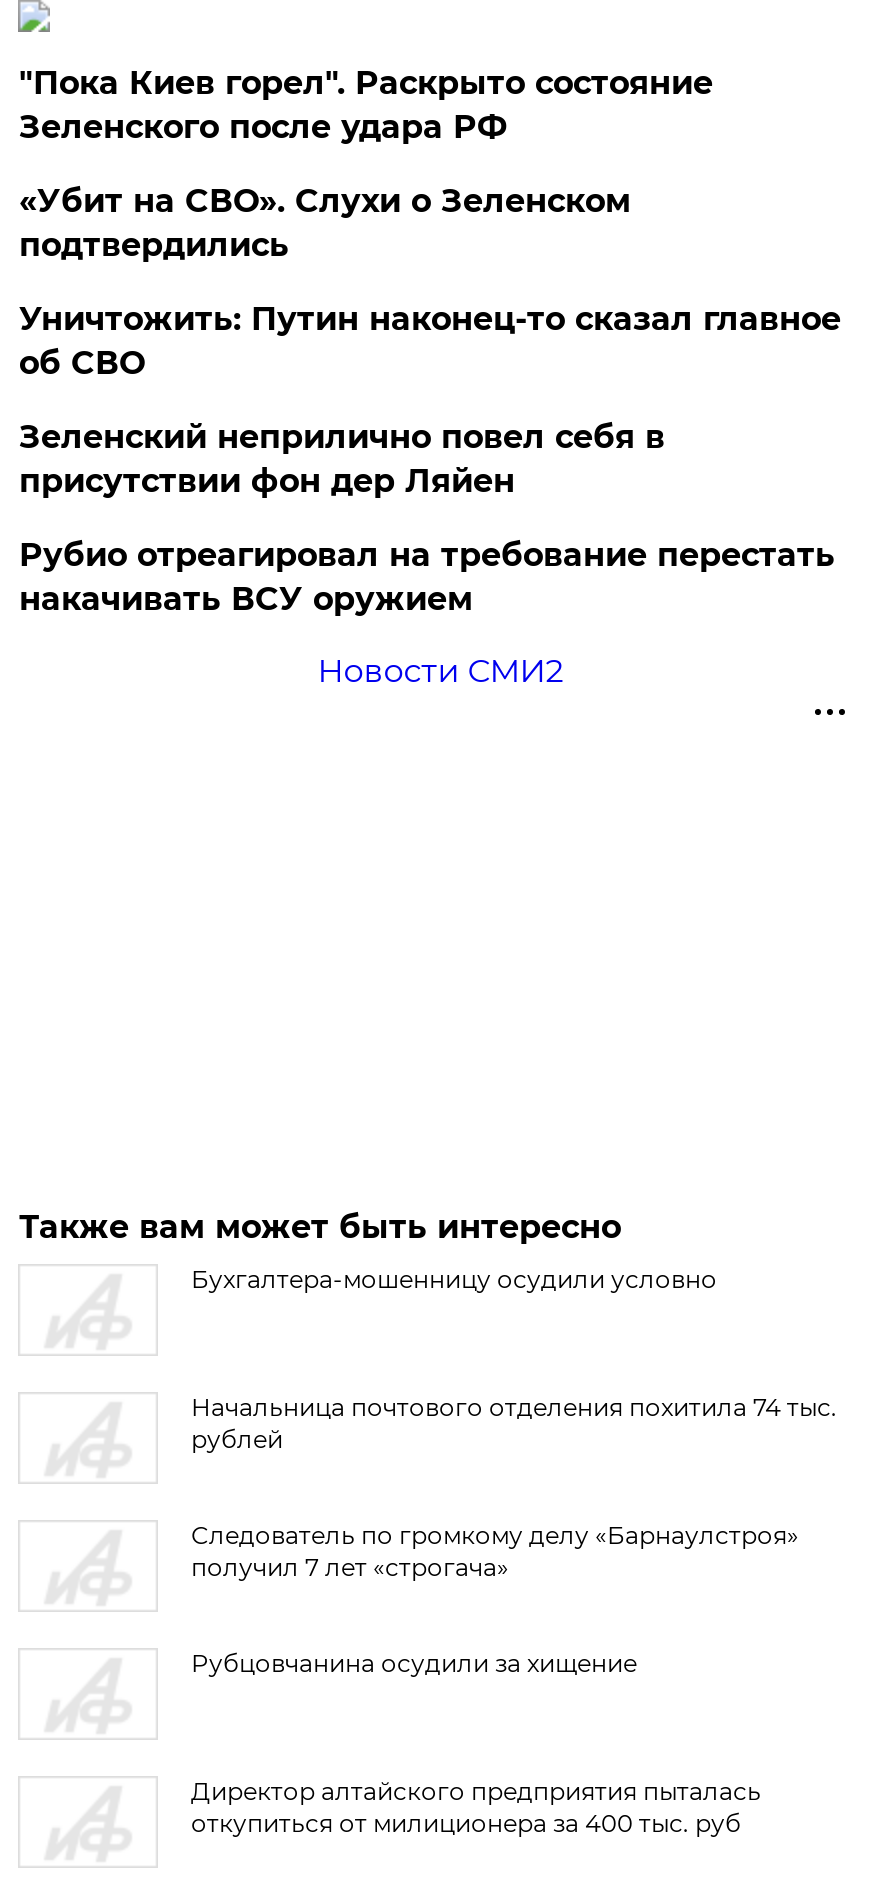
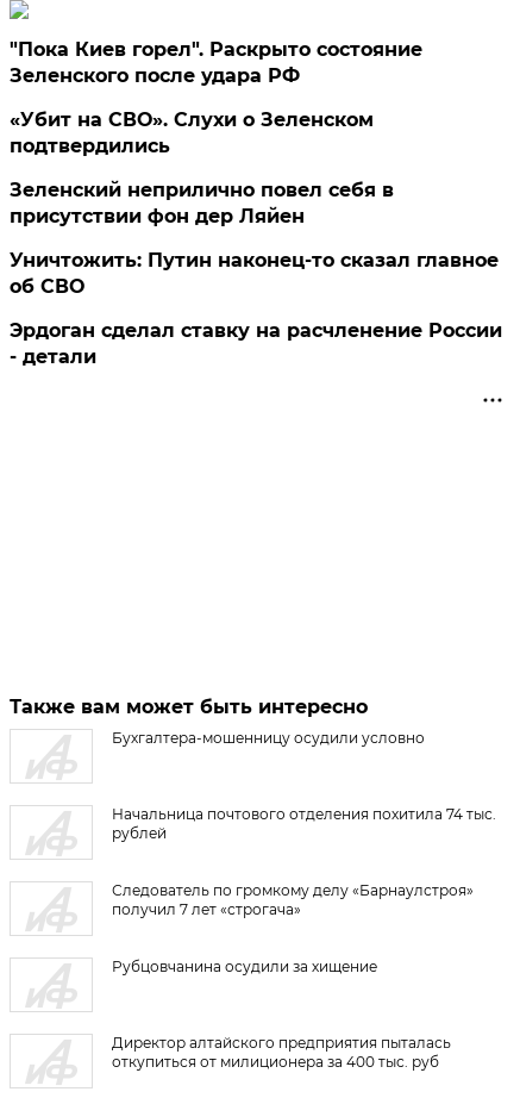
moved [19,300,841,382] -> [10,249,499,298]: Уничтожить: Путин наконец-то сказал главное | об СВО
moved [19,418,665,500] -> [10,179,394,227]: Зеленский неприлично повел cебя в | присутствии фон дер Ляйен
[19,536,835,618] Рубио отреагировал на требование перестать | накачивать ВСУ оружием -> none
[317,652,563,690] Новости СМИ2 -> [10,319,503,368] Эрдоган сделал ставку на расчленение России | - детали

